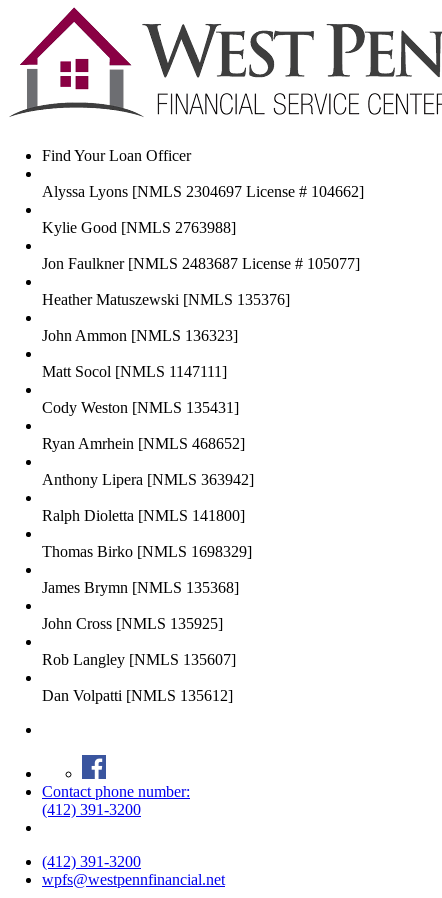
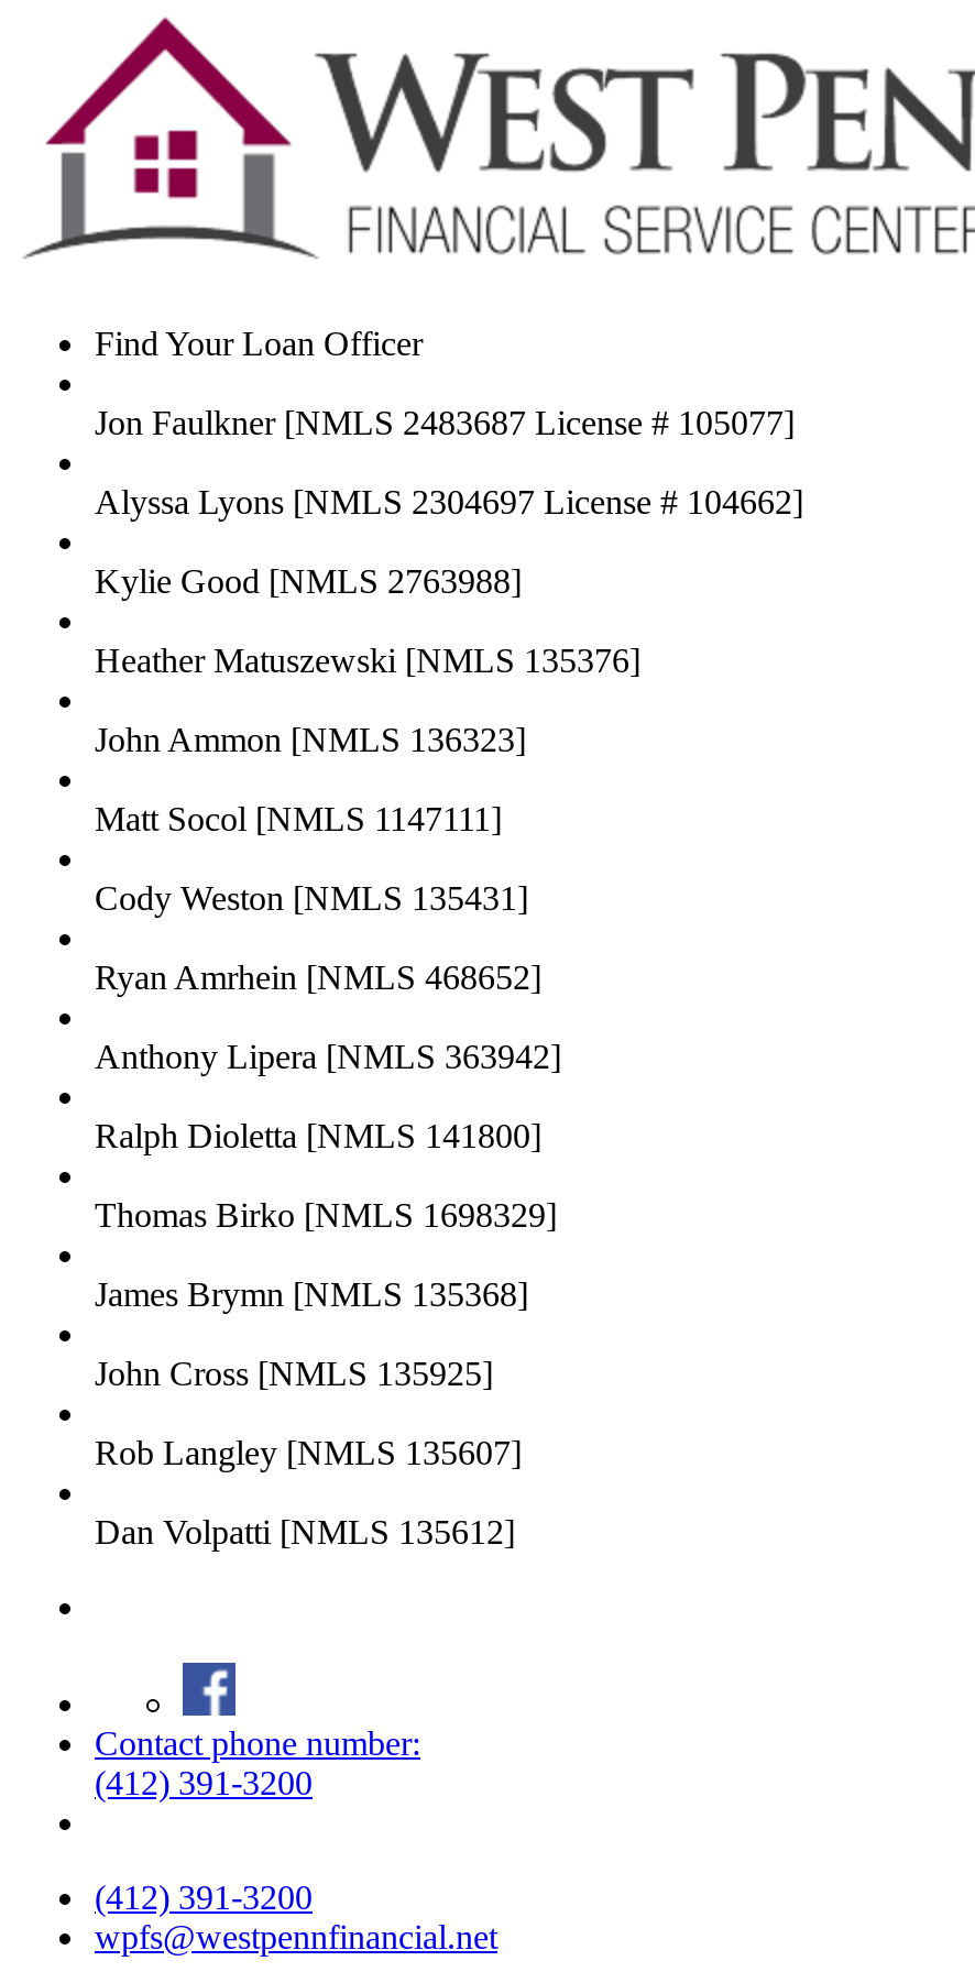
moved [42,183,364,236] -> [95,483,803,600]: Alyssa Lyons [NMLS 2304697 License # 104662] | Kylie Good [NMLS 2763988]
moved [42,255,360,272] -> [95,404,795,441]: Jon Faulkner [NMLS 2483687 License # 105077]

